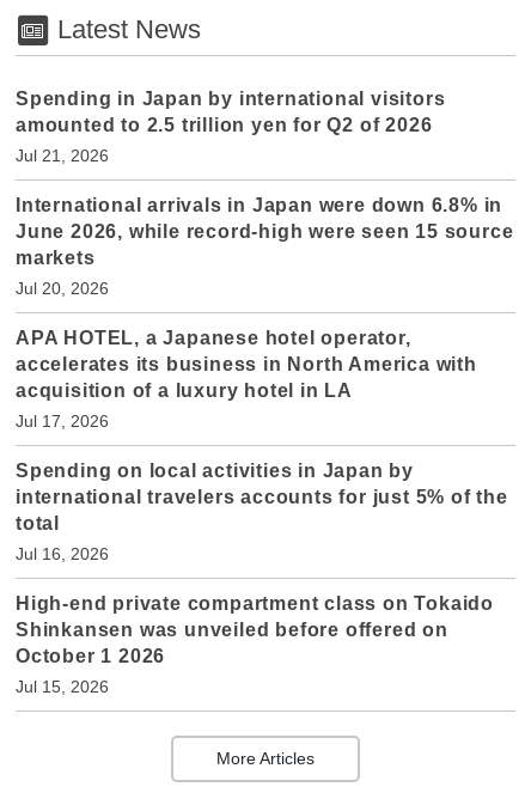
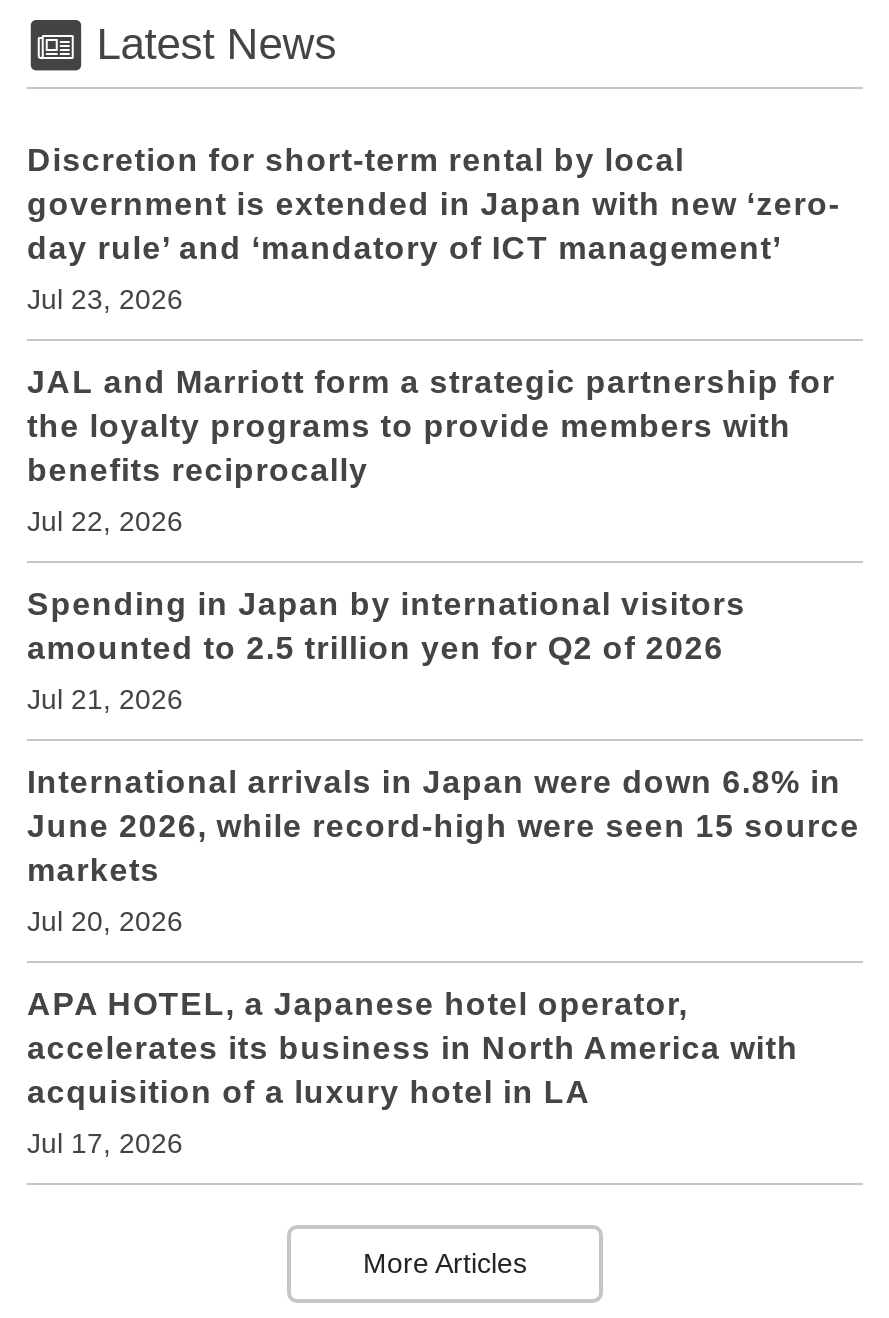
none -> [27,143,840,537] Discretion for short-term rental by local | government is extended in Japan with new ‘zero- | day rule’ and ‘mandatory of ICT management’ | Jul 23, 2026 | JAL and Marriott form a strategic partnership for | the loyalty programs to provide members with | benefits reciprocally | Jul 22, 2026
moved [16,89,514,431] -> [27,587,860,1159]: Spending in Japan by international visitors | amounted to 2.5 trillion yen for Q2 of 2026 | Jul 21, 2026 | ... | acquisition of a luxury hotel in LA | Jul 17, 2026
[16,461,508,696] Spending on local activities in Japan by | international travelers accounts for just 5% of the | total | Jul 16, 2026 | High-end private compartment class on Tokaido | Shinkansen was unveiled before offered on | October 1 2026 | Jul 15, 2026 -> none

